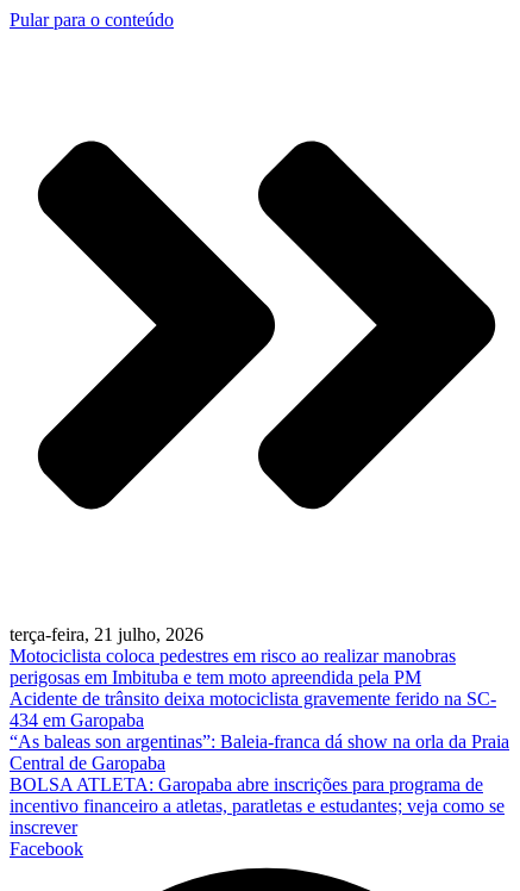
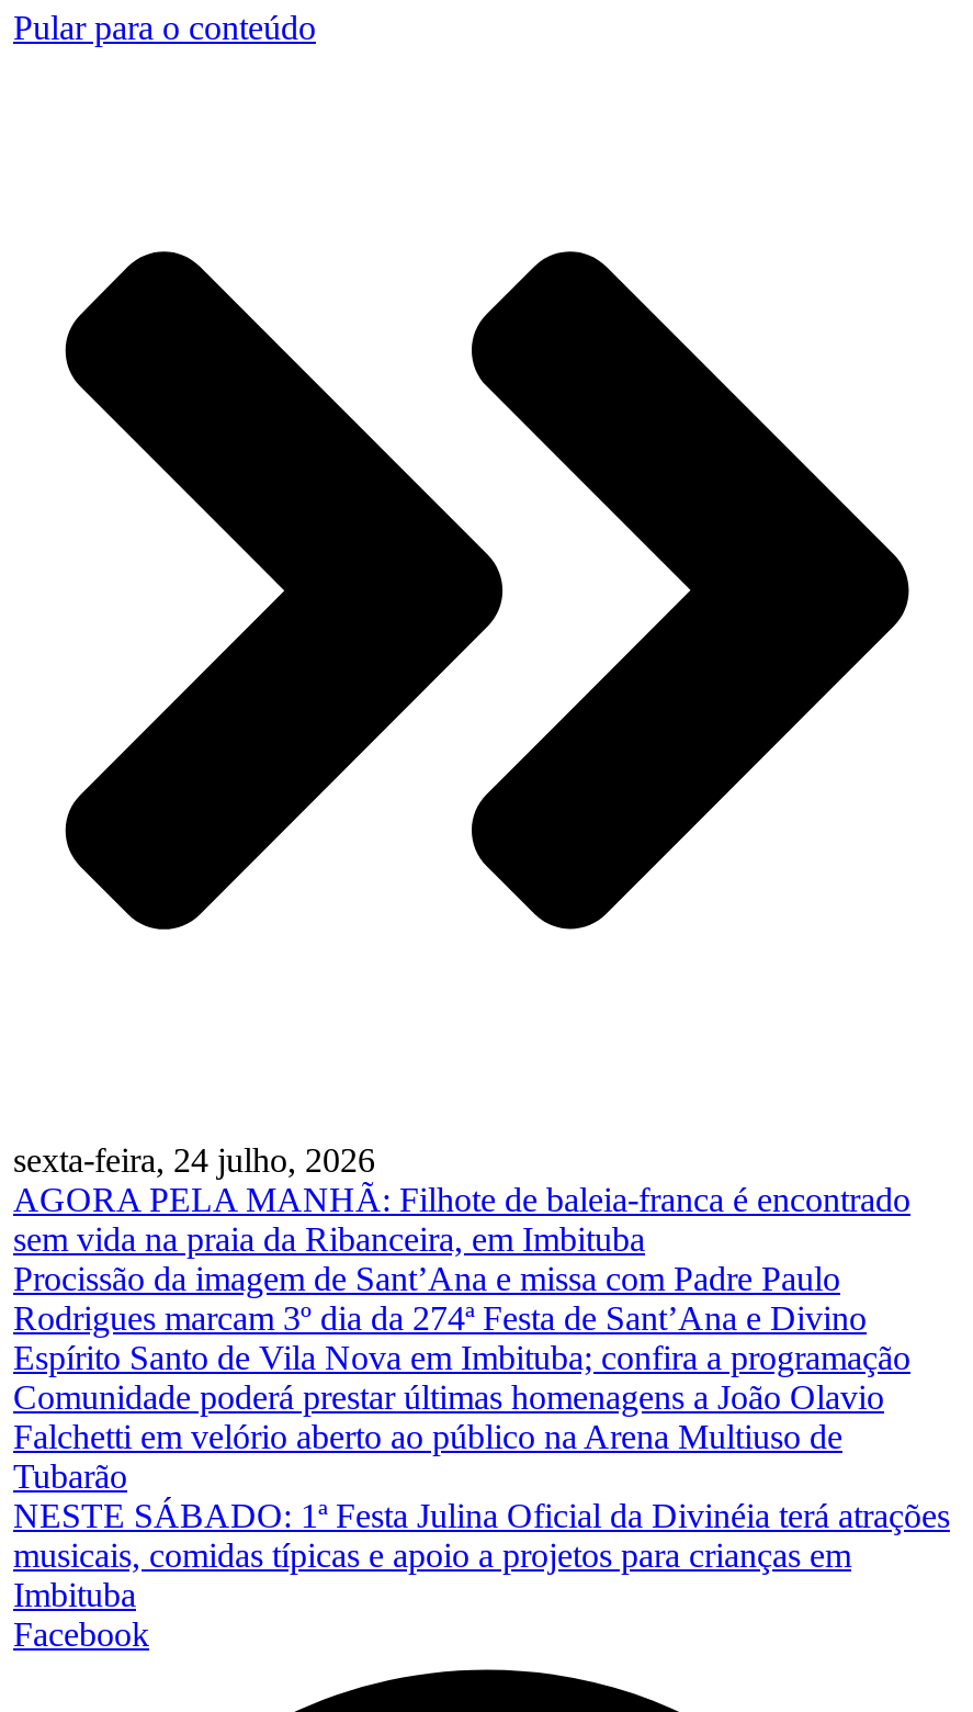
[10,624,509,837] terça-feira, 21 julho, 2026 | Motociclista coloca pedestres em risco ao realizar manobras | perigosas em Imbituba e tem moto apreendida pela PM | Acidente de trânsito deixa motociclista gravemente ferido na SC- | 434 em Garopaba | “As baleas son argentinas”: Baleia-franca dá show na orla da Praia | Central de Garopaba | BOLSA ATLETA: Garopaba abre inscrições para programa de | incentivo financeiro a atletas, paratletas e estudantes; veja como se | inscrever -> [13,1141,950,1613] sexta-feira, 24 julho, 2026 | AGORA PELA MANHÃ: Filhote de baleia-franca é encontrado | sem vida na praia da Ribanceira, em Imbituba | Procissão da imagem de Sant’Ana e missa com Padre Paulo | Rodrigues marcam 3º dia da 274ª Festa de Sant’Ana e Divino | Espírito Santo de Vila Nova em Imbituba; confira a programação | Comunidade poderá prestar últimas homenagens a João Olavio | Falchetti em velório aberto ao público na Arena Multiuso de | Tubarão | NESTE SÁBADO: 1ª Festa Julina Oficial da Divinéia terá atrações | musicais, comidas típicas e apoio a projetos para crianças em | Imbituba

